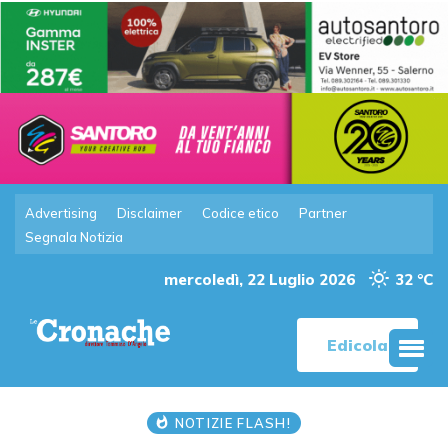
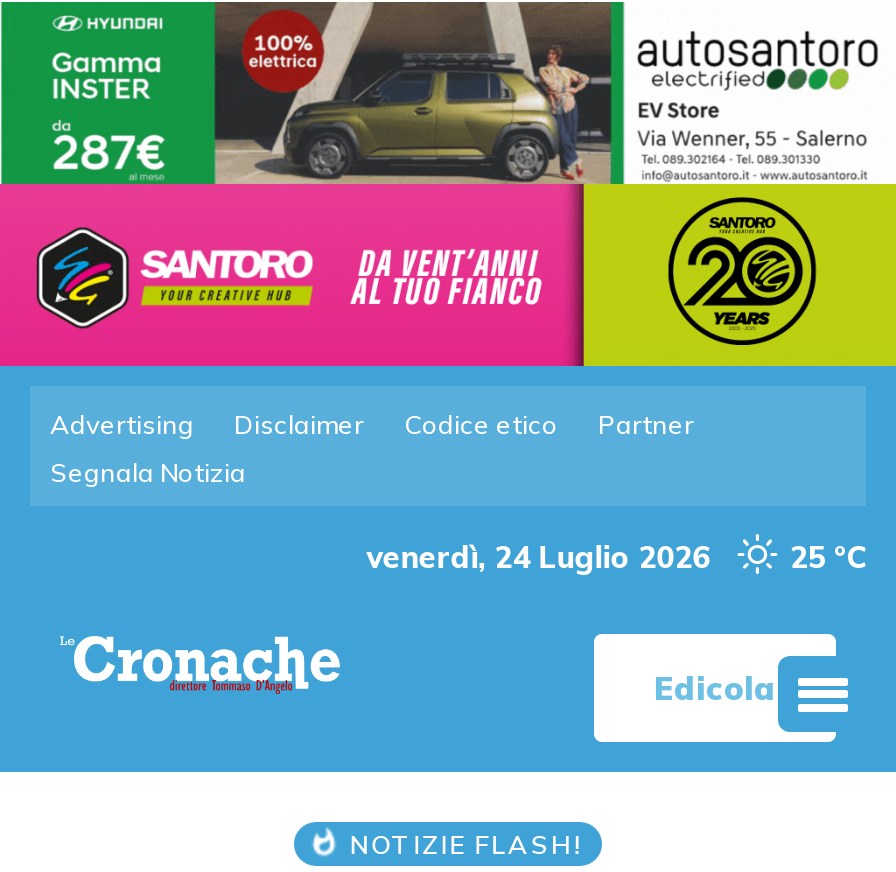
[164,270,355,289] mercoledì, 22 Luglio 2026 -> [366,538,710,576] venerdì, 24 Luglio 2026
[395,270,433,289] 32 °C -> [790,538,866,576] 25 °C

